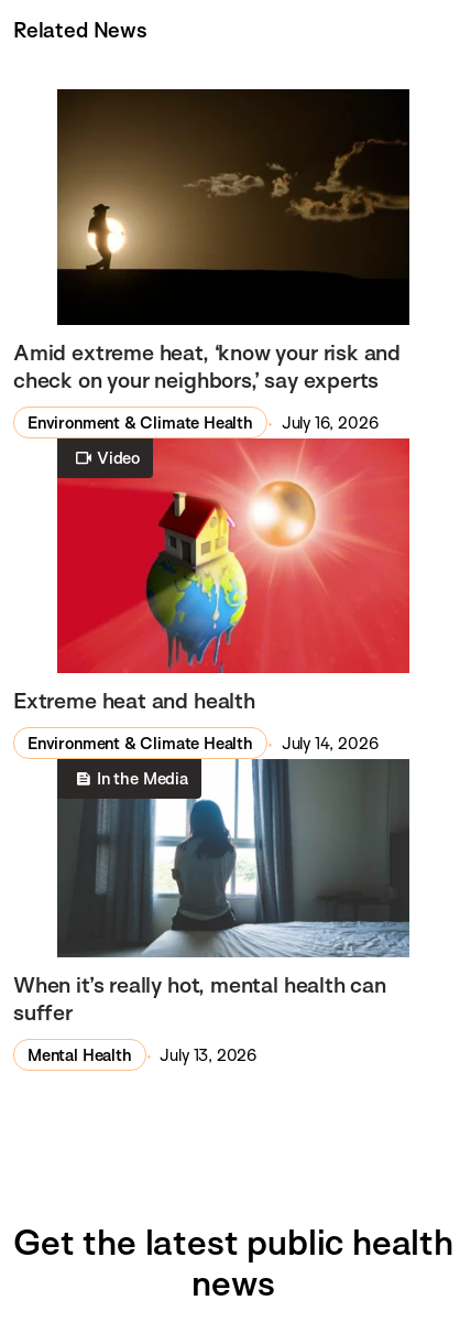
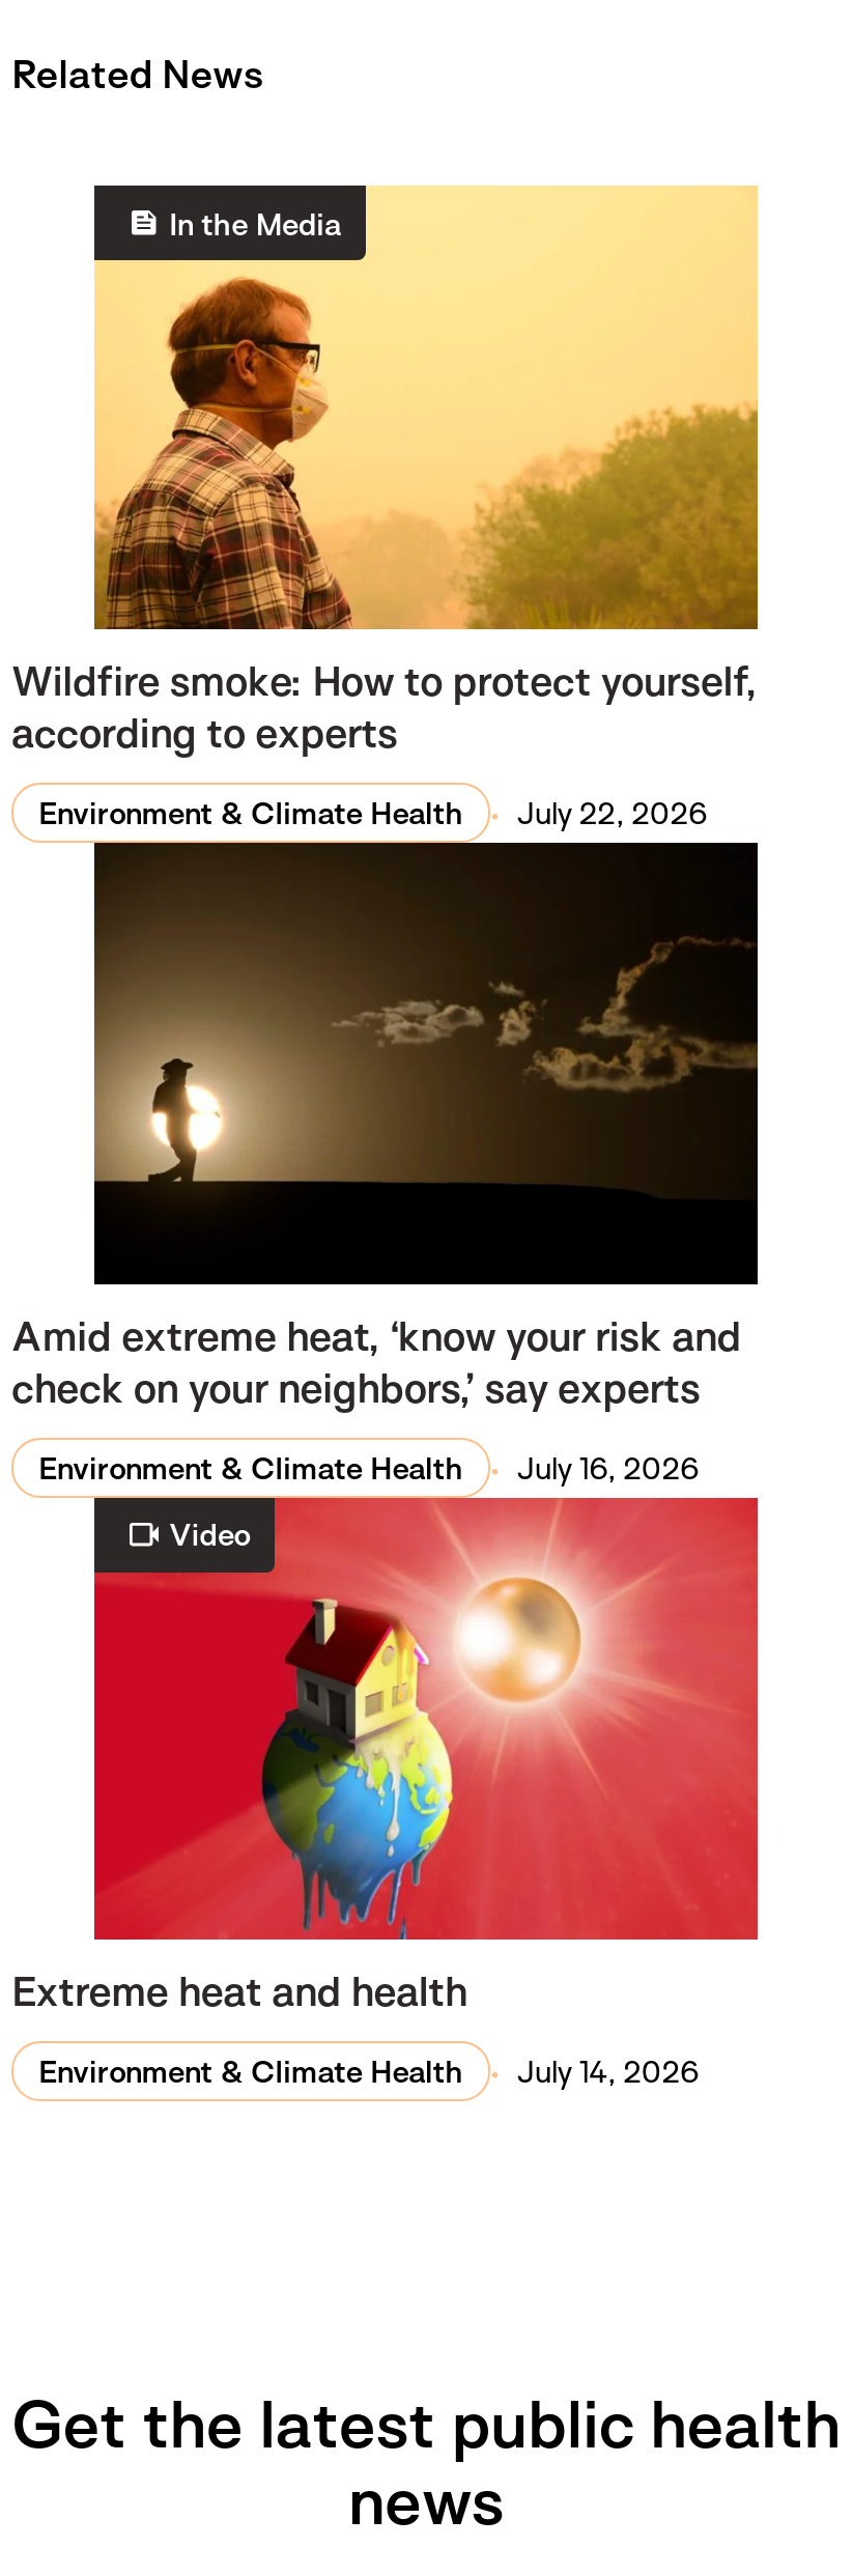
none -> [11,186,760,832] [image] | Wildfire smoke: How to protect yourself, | according to experts | Environment & Climate Health | July 22, 2026
moved [56,96,409,290] -> [92,853,758,1218]: [image]
moved [13,338,409,753] -> [11,1309,758,2091]: [image] | Amid extreme heat, ‘know your risk and | check on your neighbors,’ say experts | ... | Environment & Climate Health | July 14, 2026
[13,758,410,1065] [image] | When it’s really hot, mental health can | suffer | Mental Health | July 13, 2026 -> none
moved [97,768,188,789] -> [169,204,341,243]: In the Media

